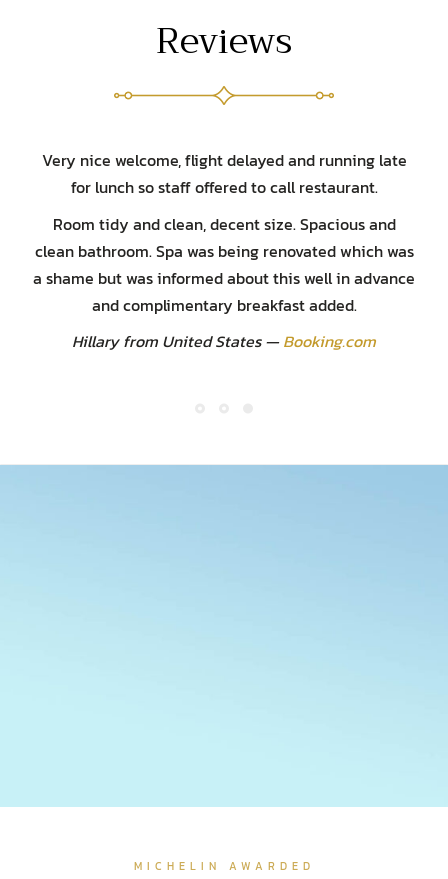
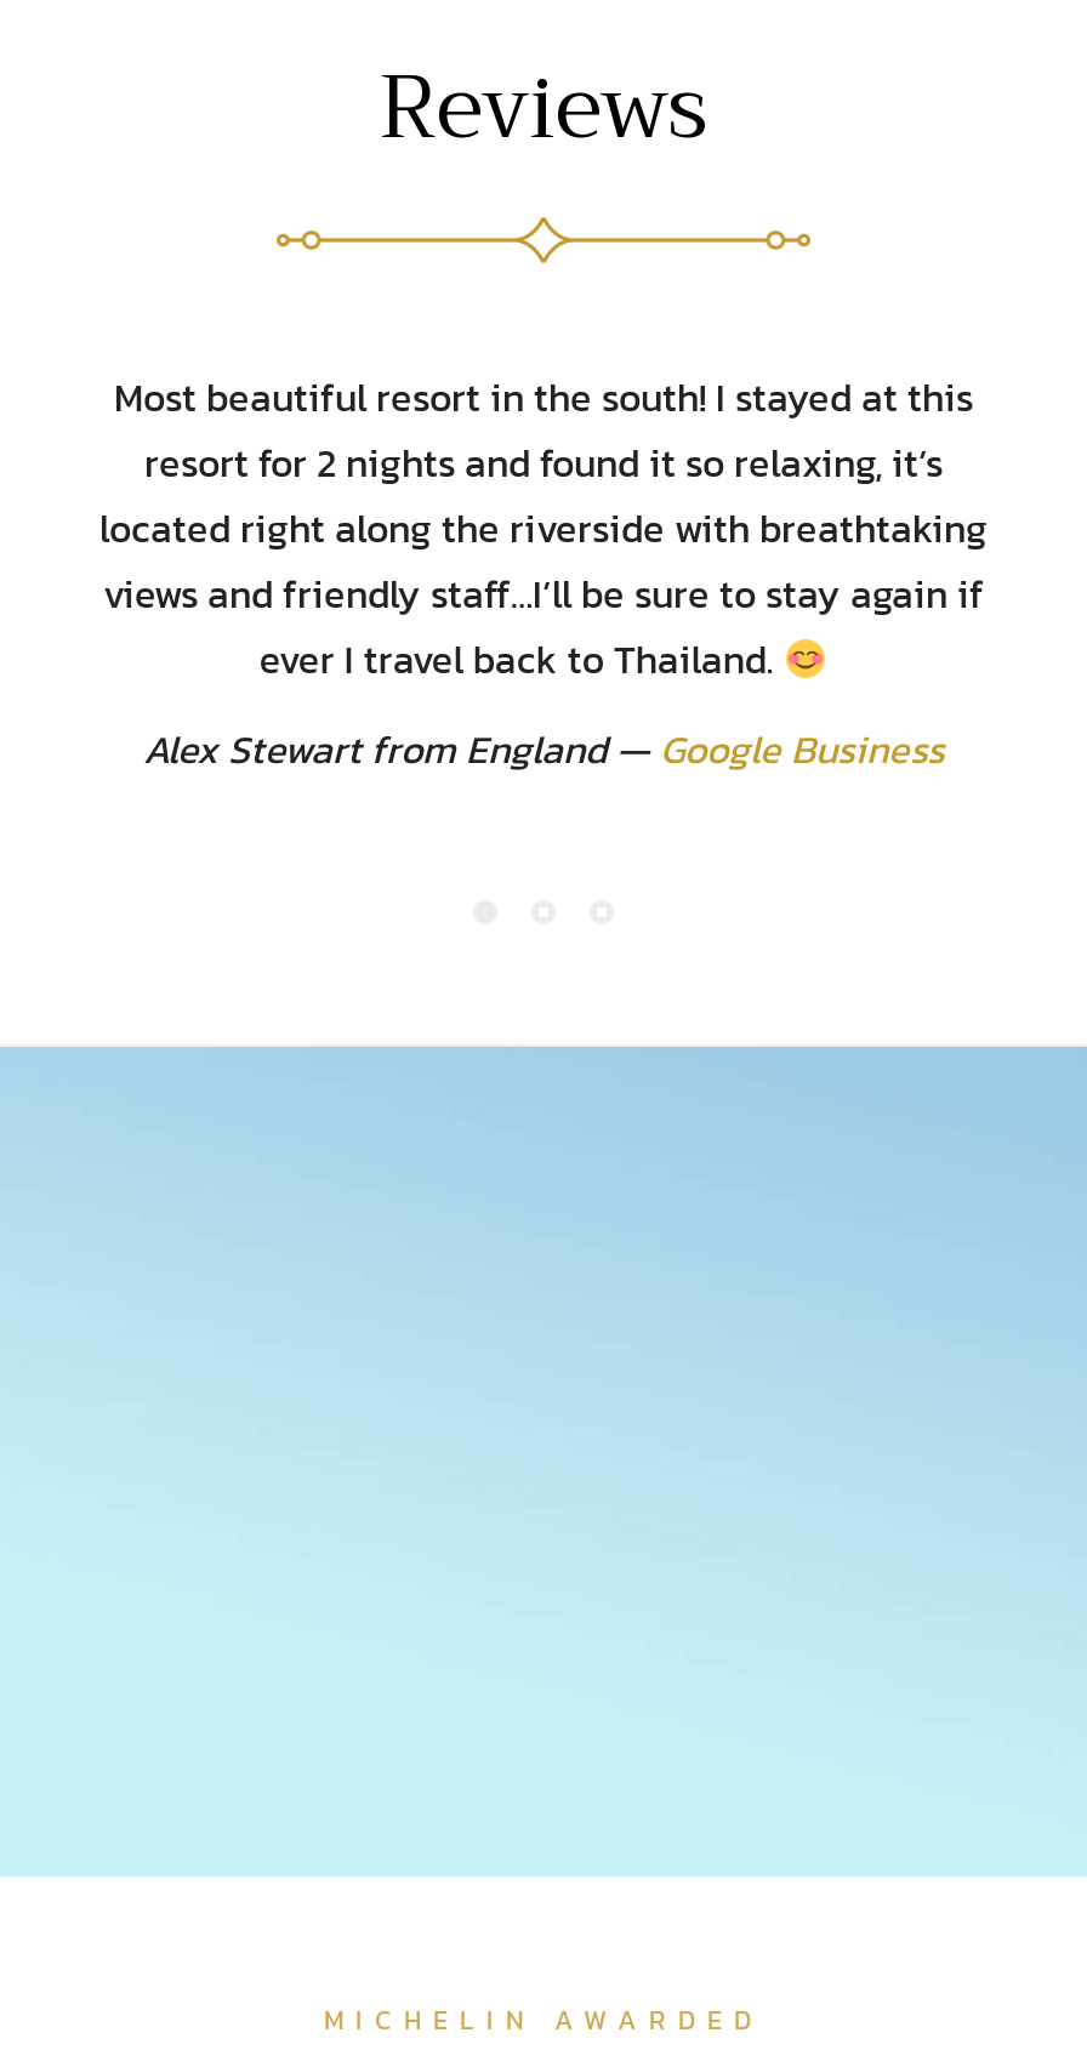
[33,148,415,353] Very nice welcome, flight delayed and running late | for lunch so staff offered to call restaurant. | Room tidy and clean, decent size. Spacious and | clean bathroom. Spa was being renovated which was | a shame but was informed about this well in advance | and complimentary breakfast added. | Hillary from United States — Booking.com -> [99,368,988,777] Most beautiful resort in the south! I stayed at this | resort for 2 nights and found it so relaxing, it’s | located right along the riverside with breathtaking | views and friendly staff…I’ll be sure to stay again if | ever I travel back to Thailand. | Alex Stewart from England — Google Business

